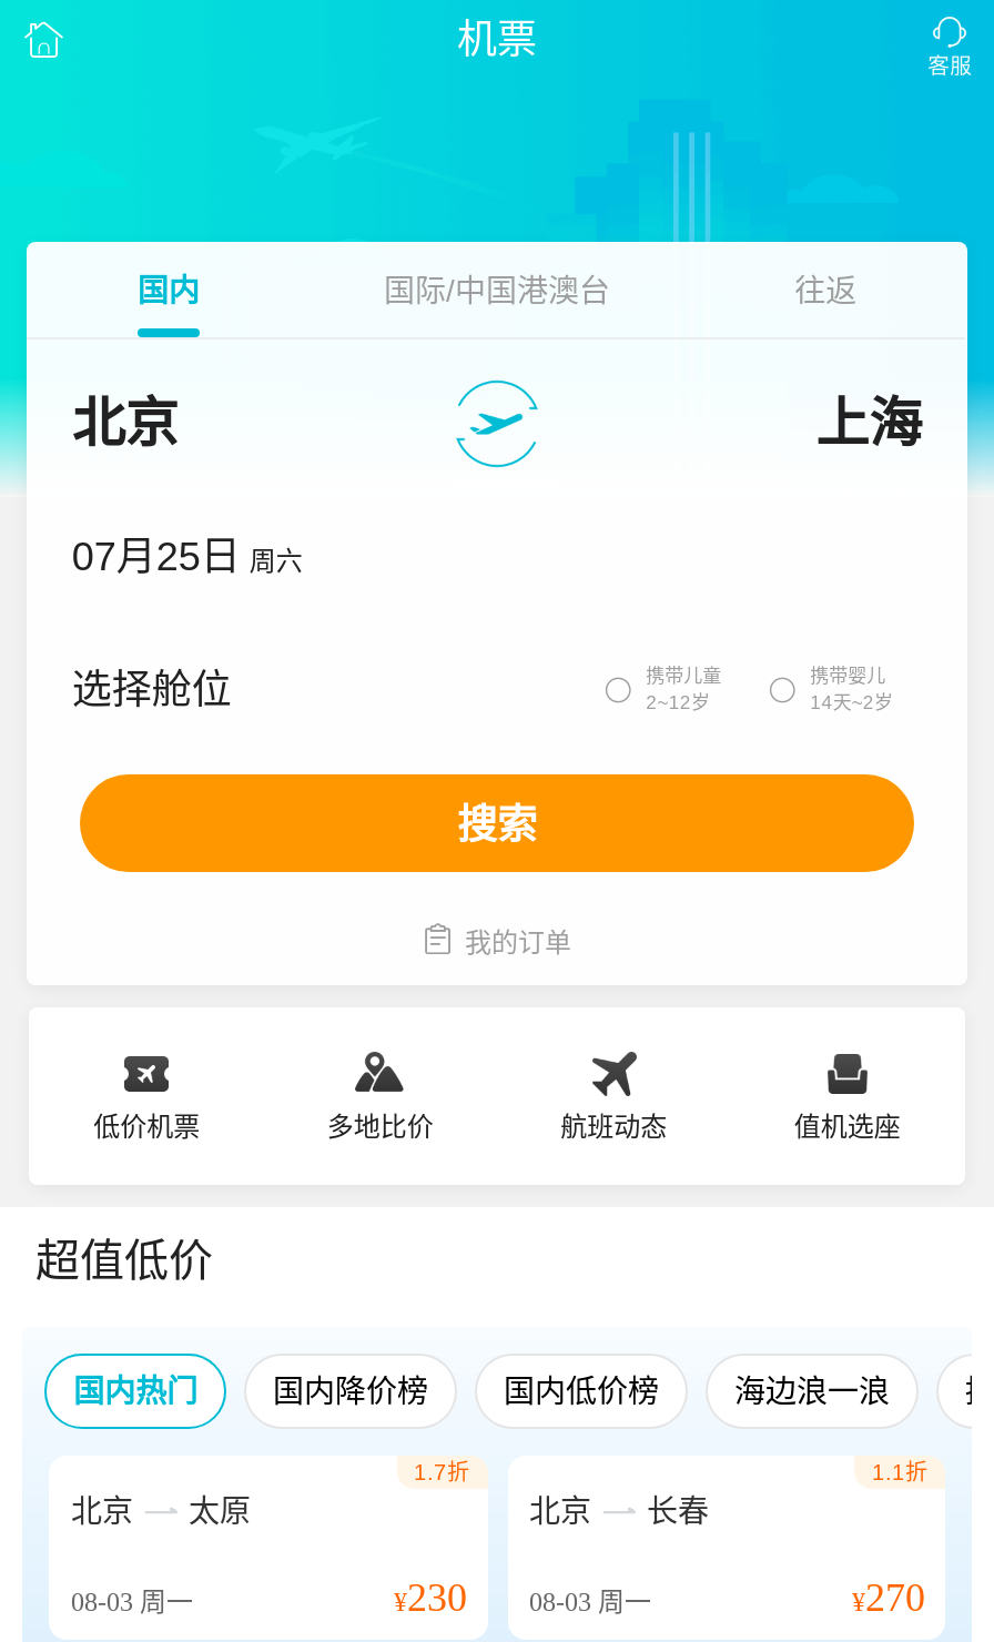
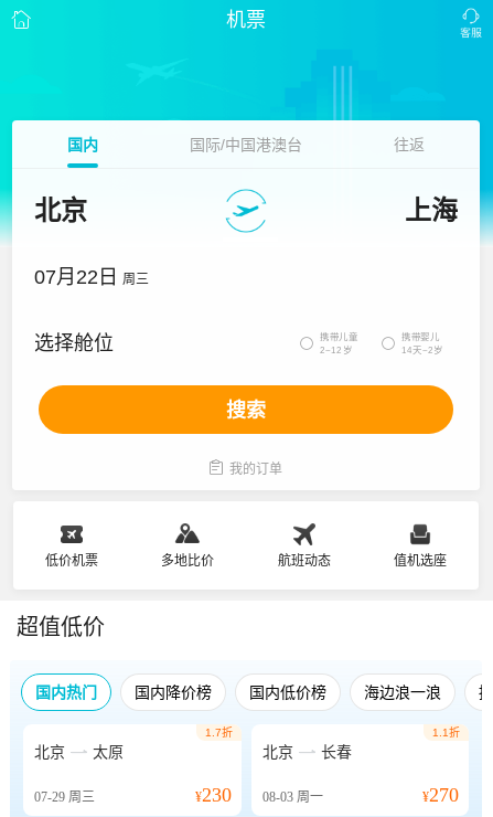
[72,535,302,579] 07月25日 周六 -> [35,266,149,288] 07月22日 周三
[71,1587,193,1618] 08-03周一 -> [34,789,95,805] 07-29周三

